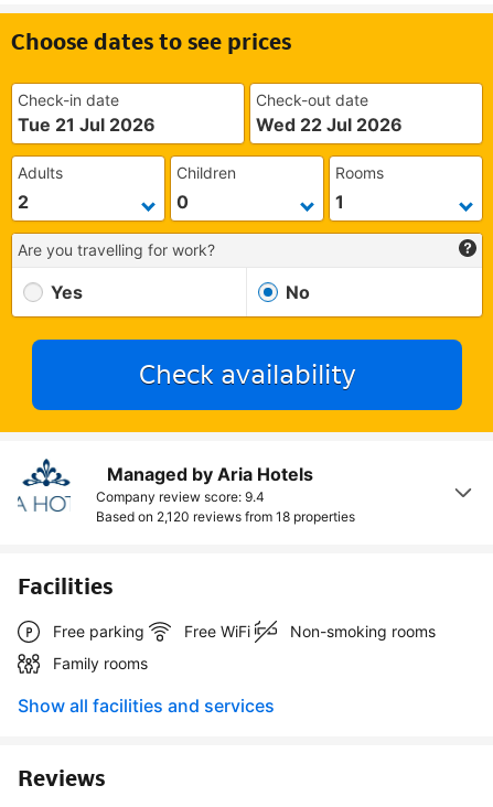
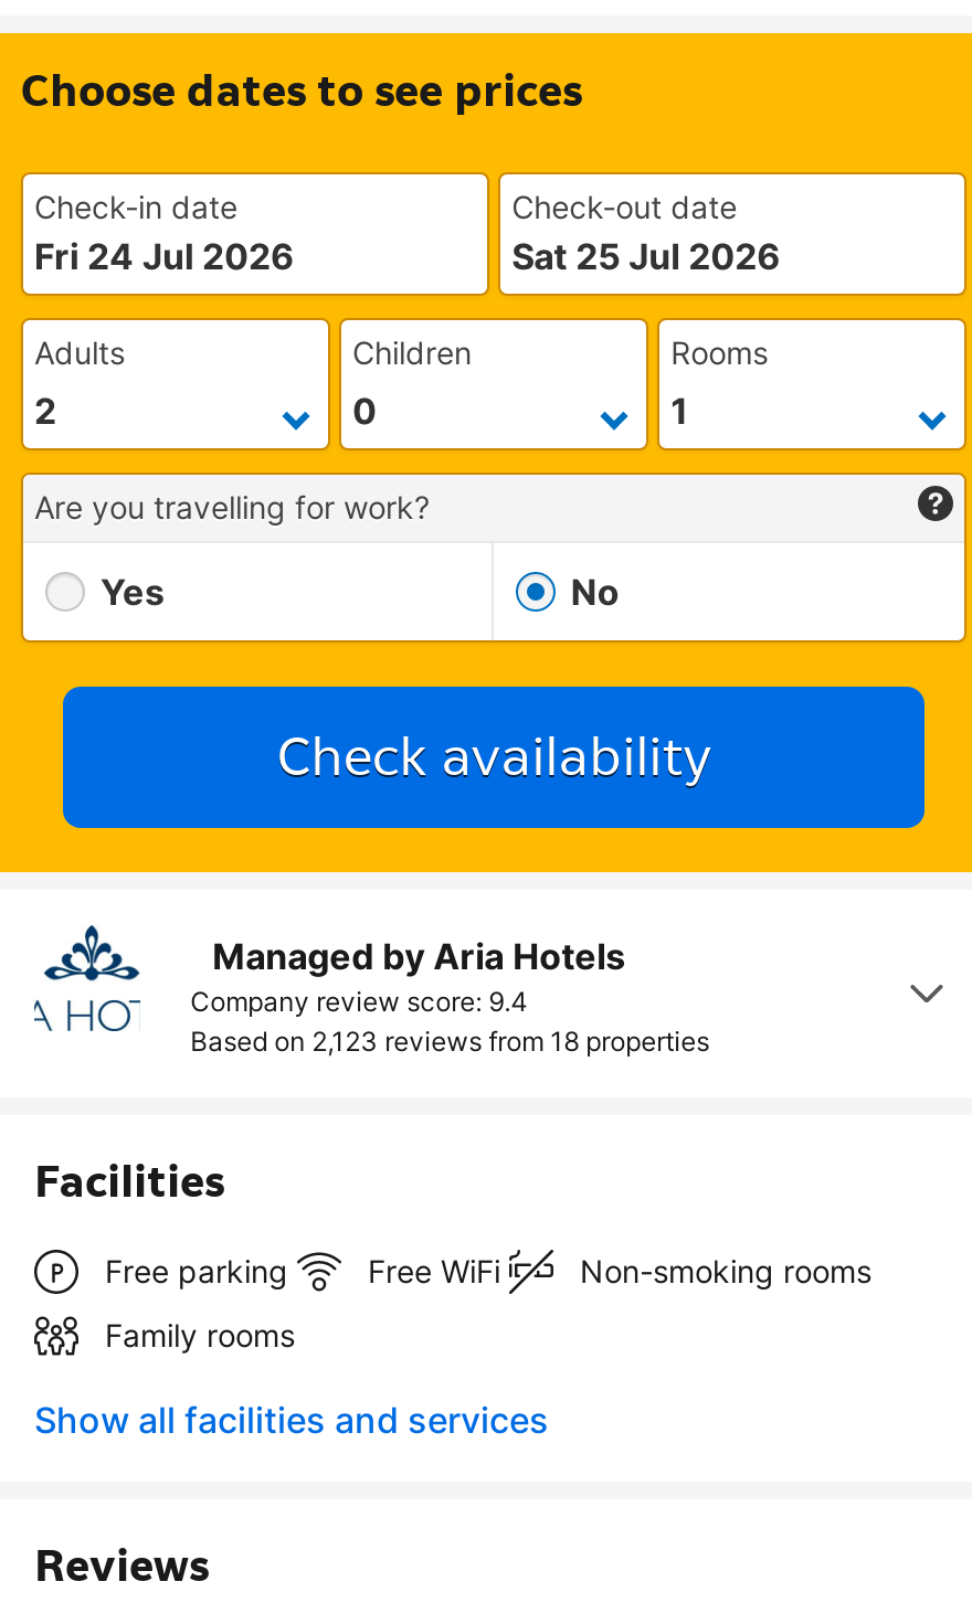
[18,114,156,136] Tue 21 Jul 2026 -> [34,234,295,278] Fri 24 Jul 2026
[256,114,403,136] Wed 22 Jul 2026 -> [512,234,781,278] Sat 25 Jul 2026
[96,508,355,525] Based on 2,120 reviews from 18 properties -> [190,1025,710,1058] Based on 2,123 reviews from 18 properties

